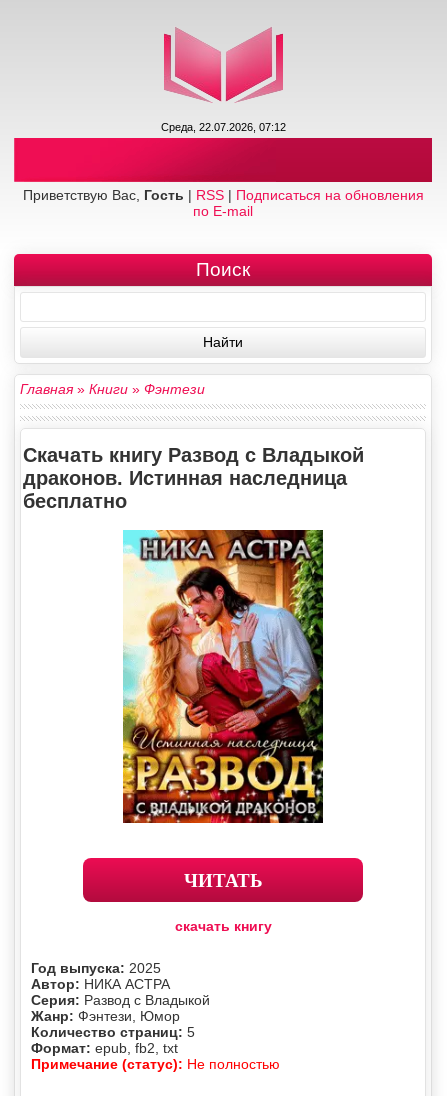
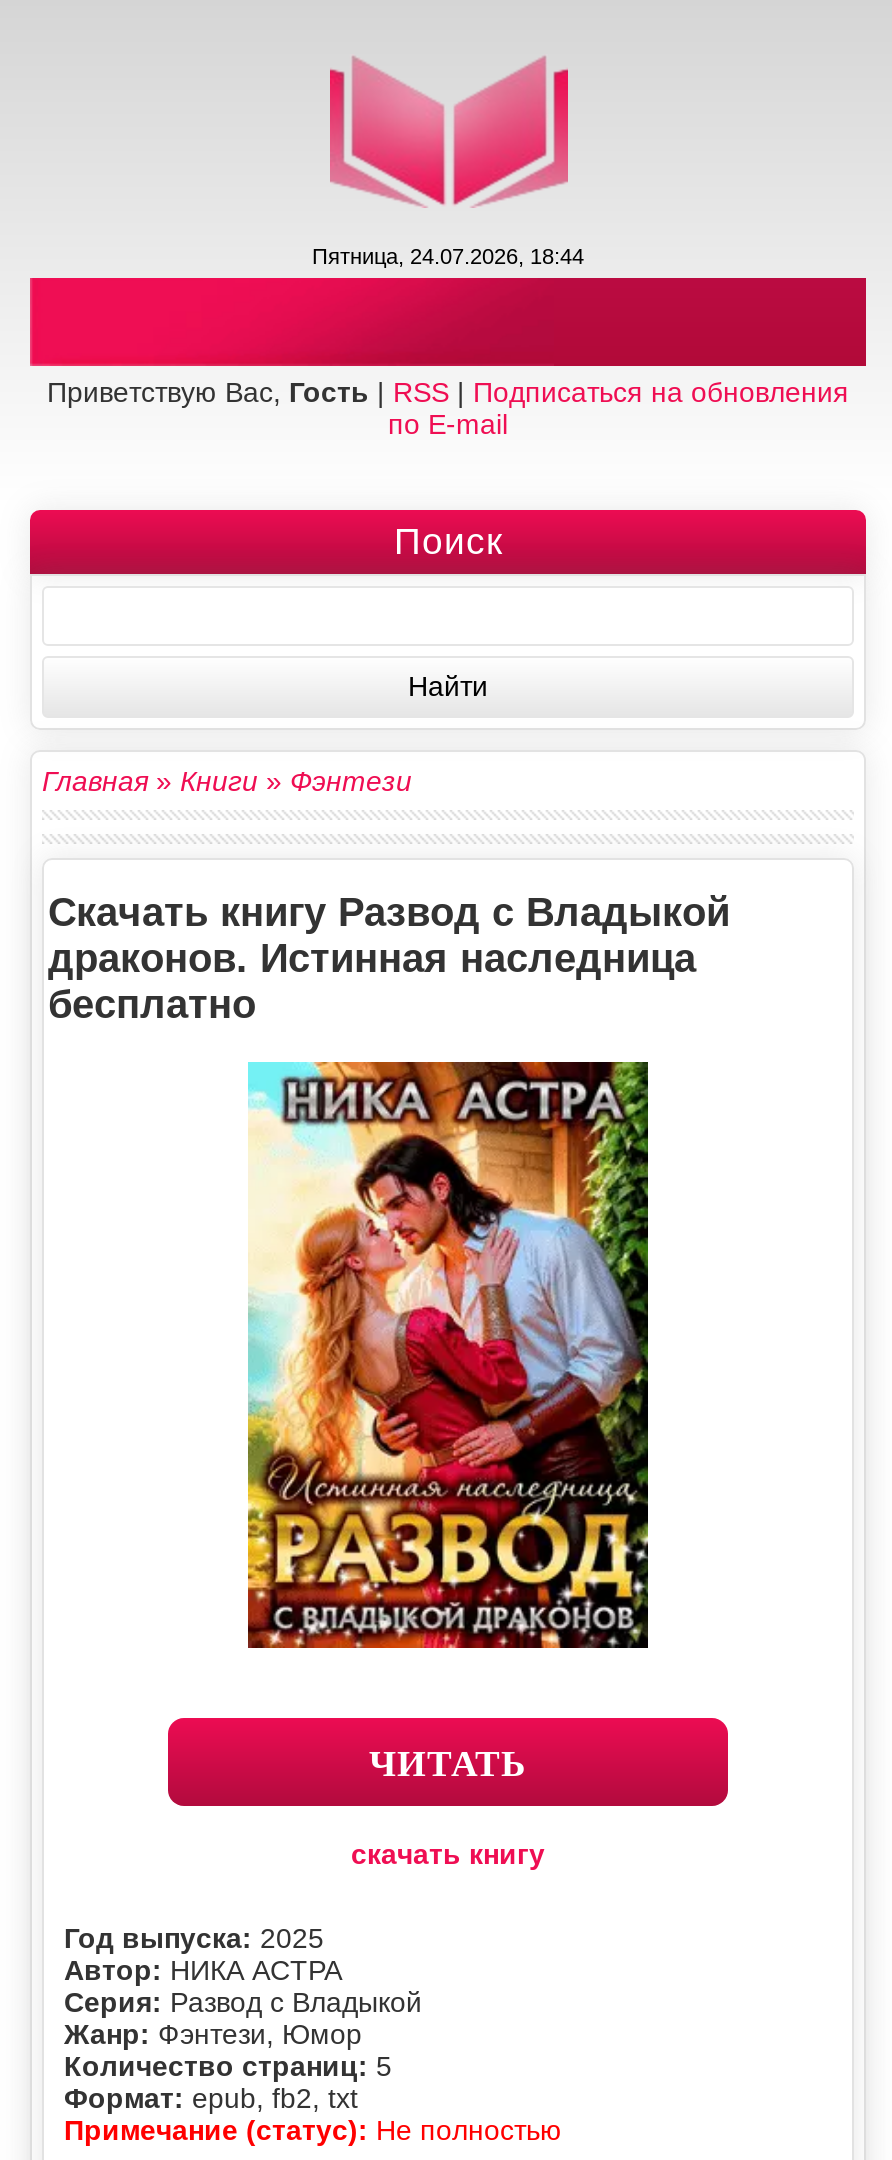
[160,121,285,133] Среда, 22.07.2026, 07:12 -> [312,244,584,268] Пятница, 24.07.2026, 18:44

